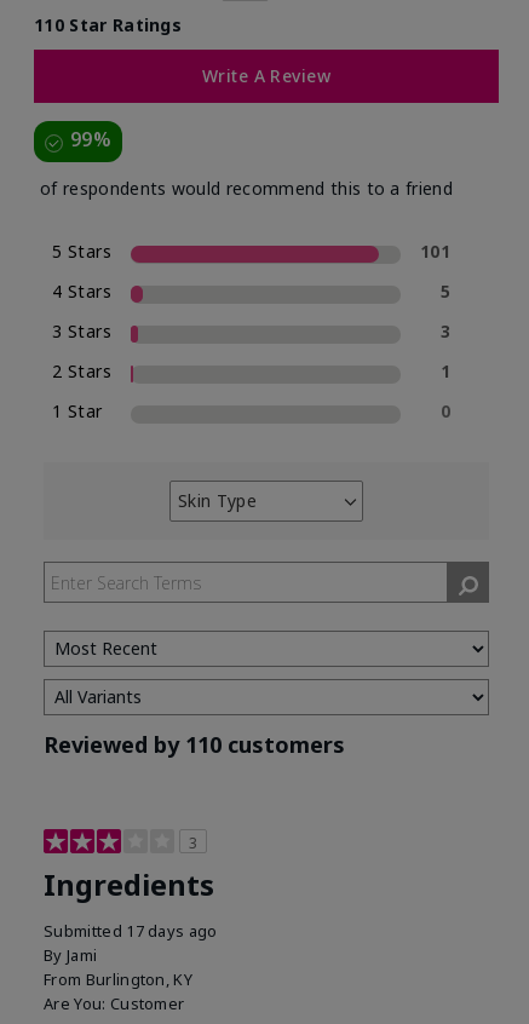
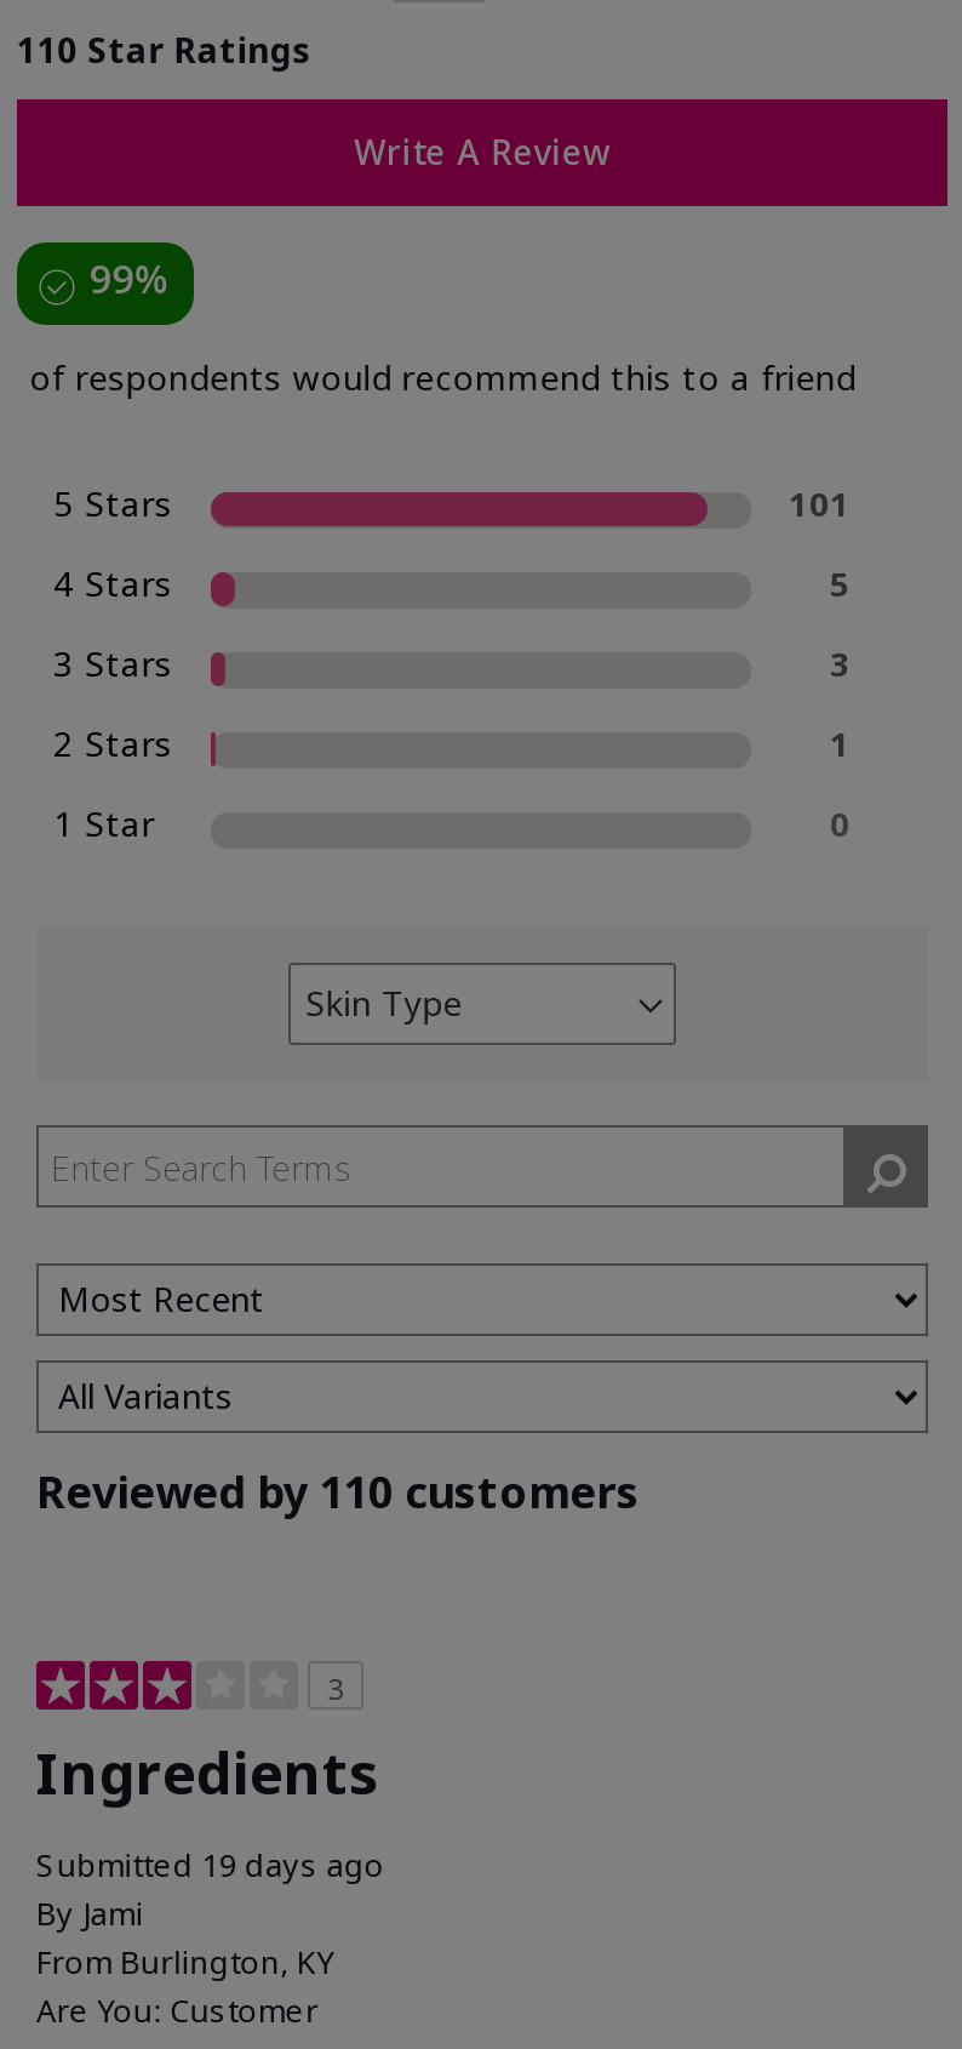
[44,920,218,942] Submitted 17 days ago -> [36,1843,385,1887] Submitted 19 days ago

